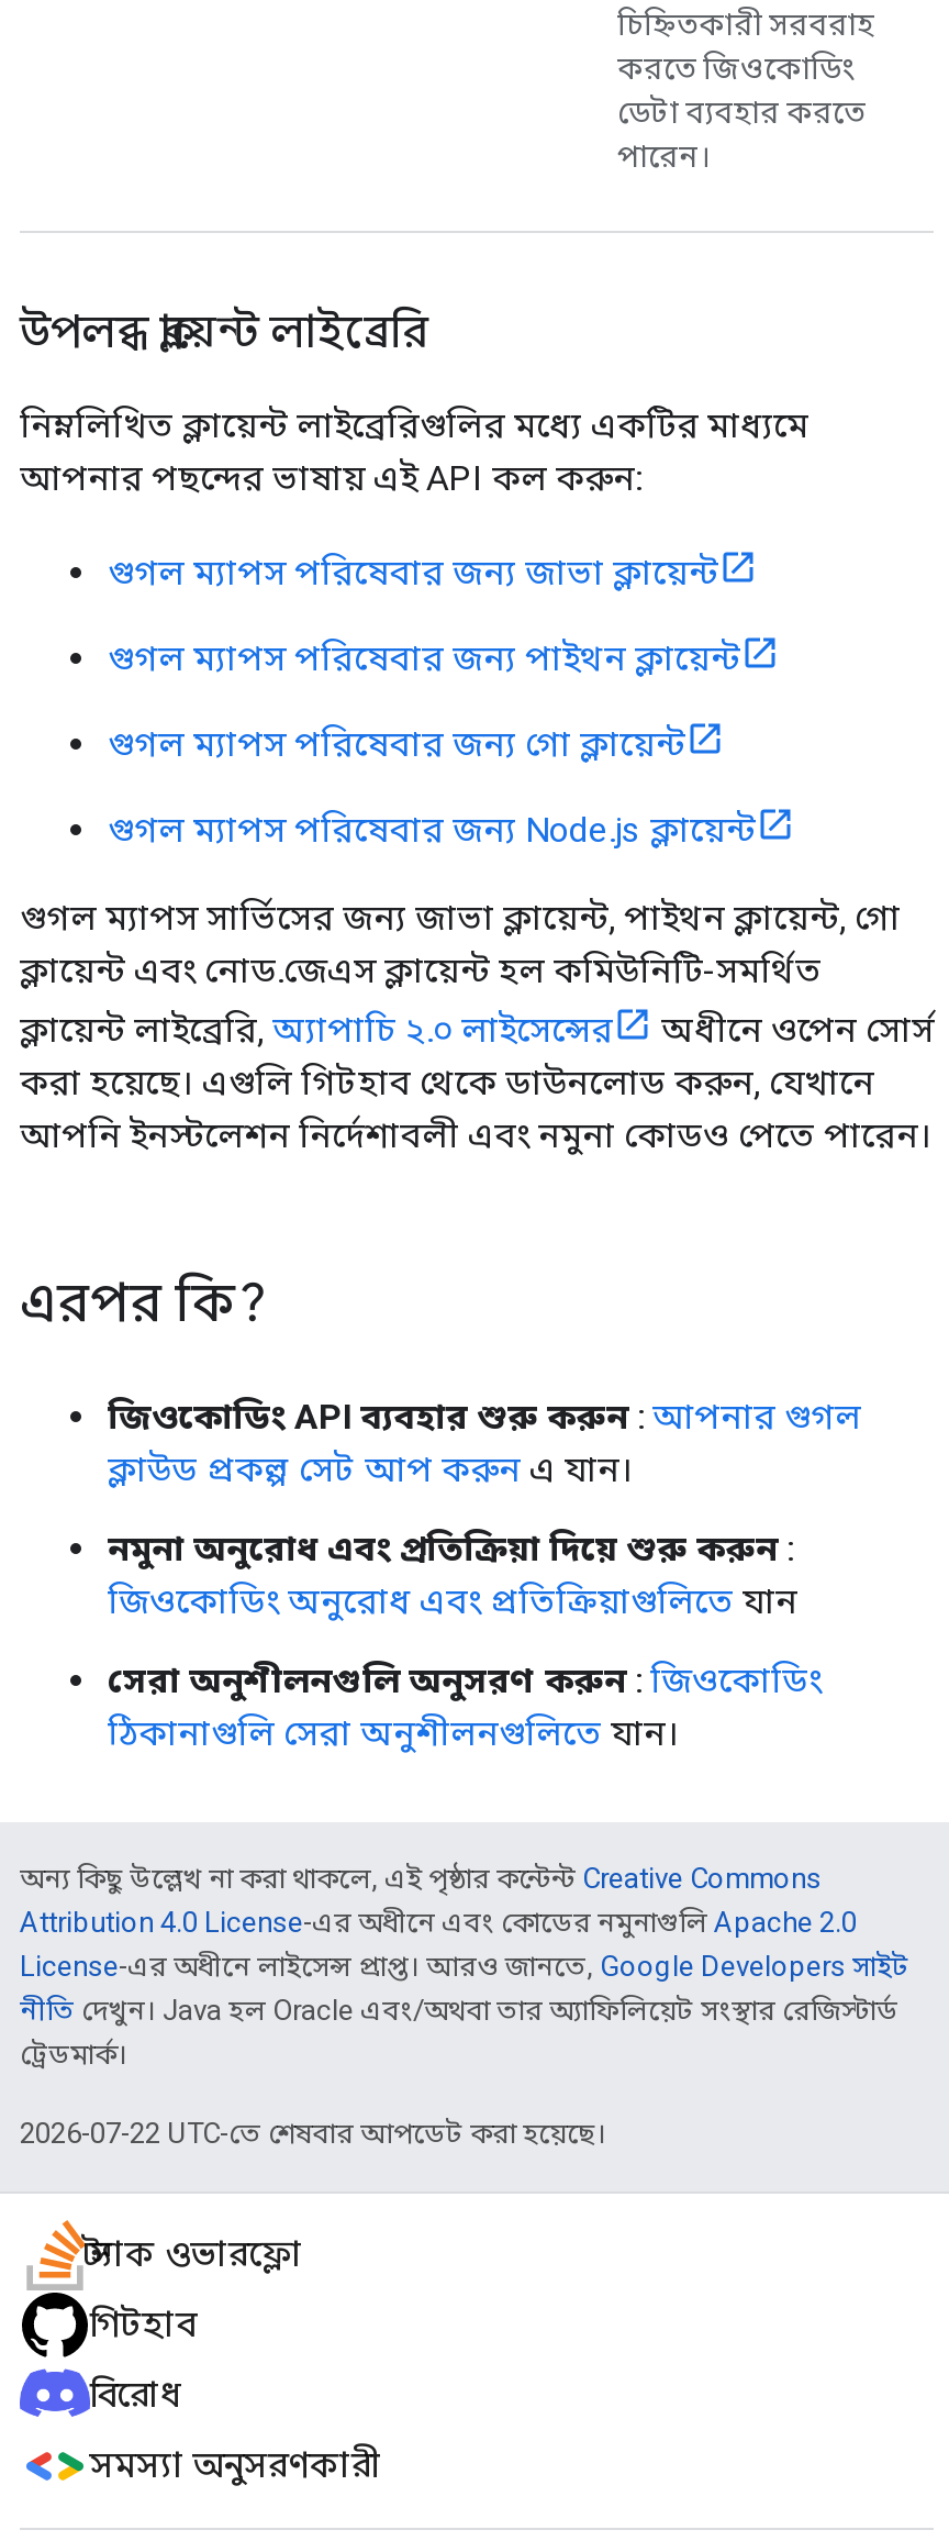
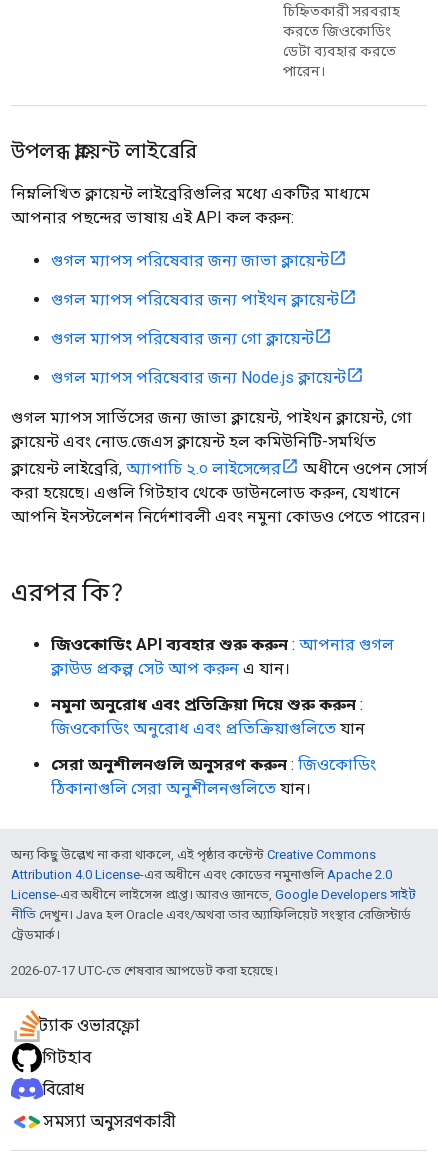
[20,2117,606,2150] 2026-07-22 UTC-তে শেষবার আপডেট করা হয়েছে। -> [11,963,278,978] 2026-07-17 UTC-তে শেষবার আপডেট করা হয়েছে।

